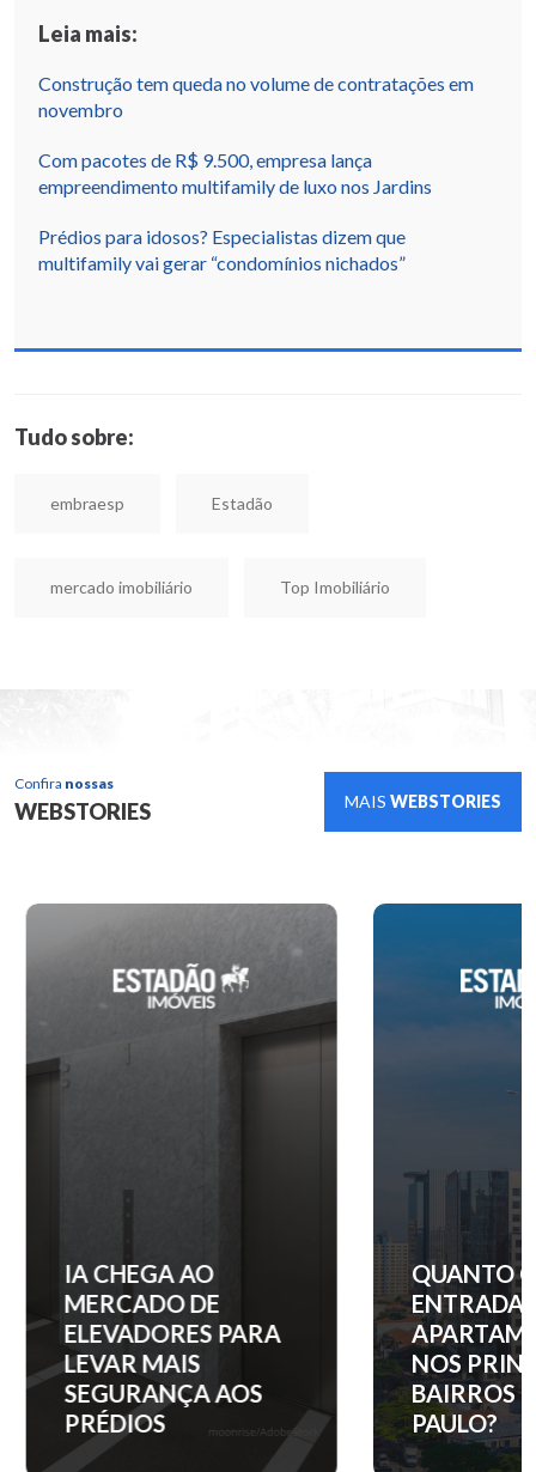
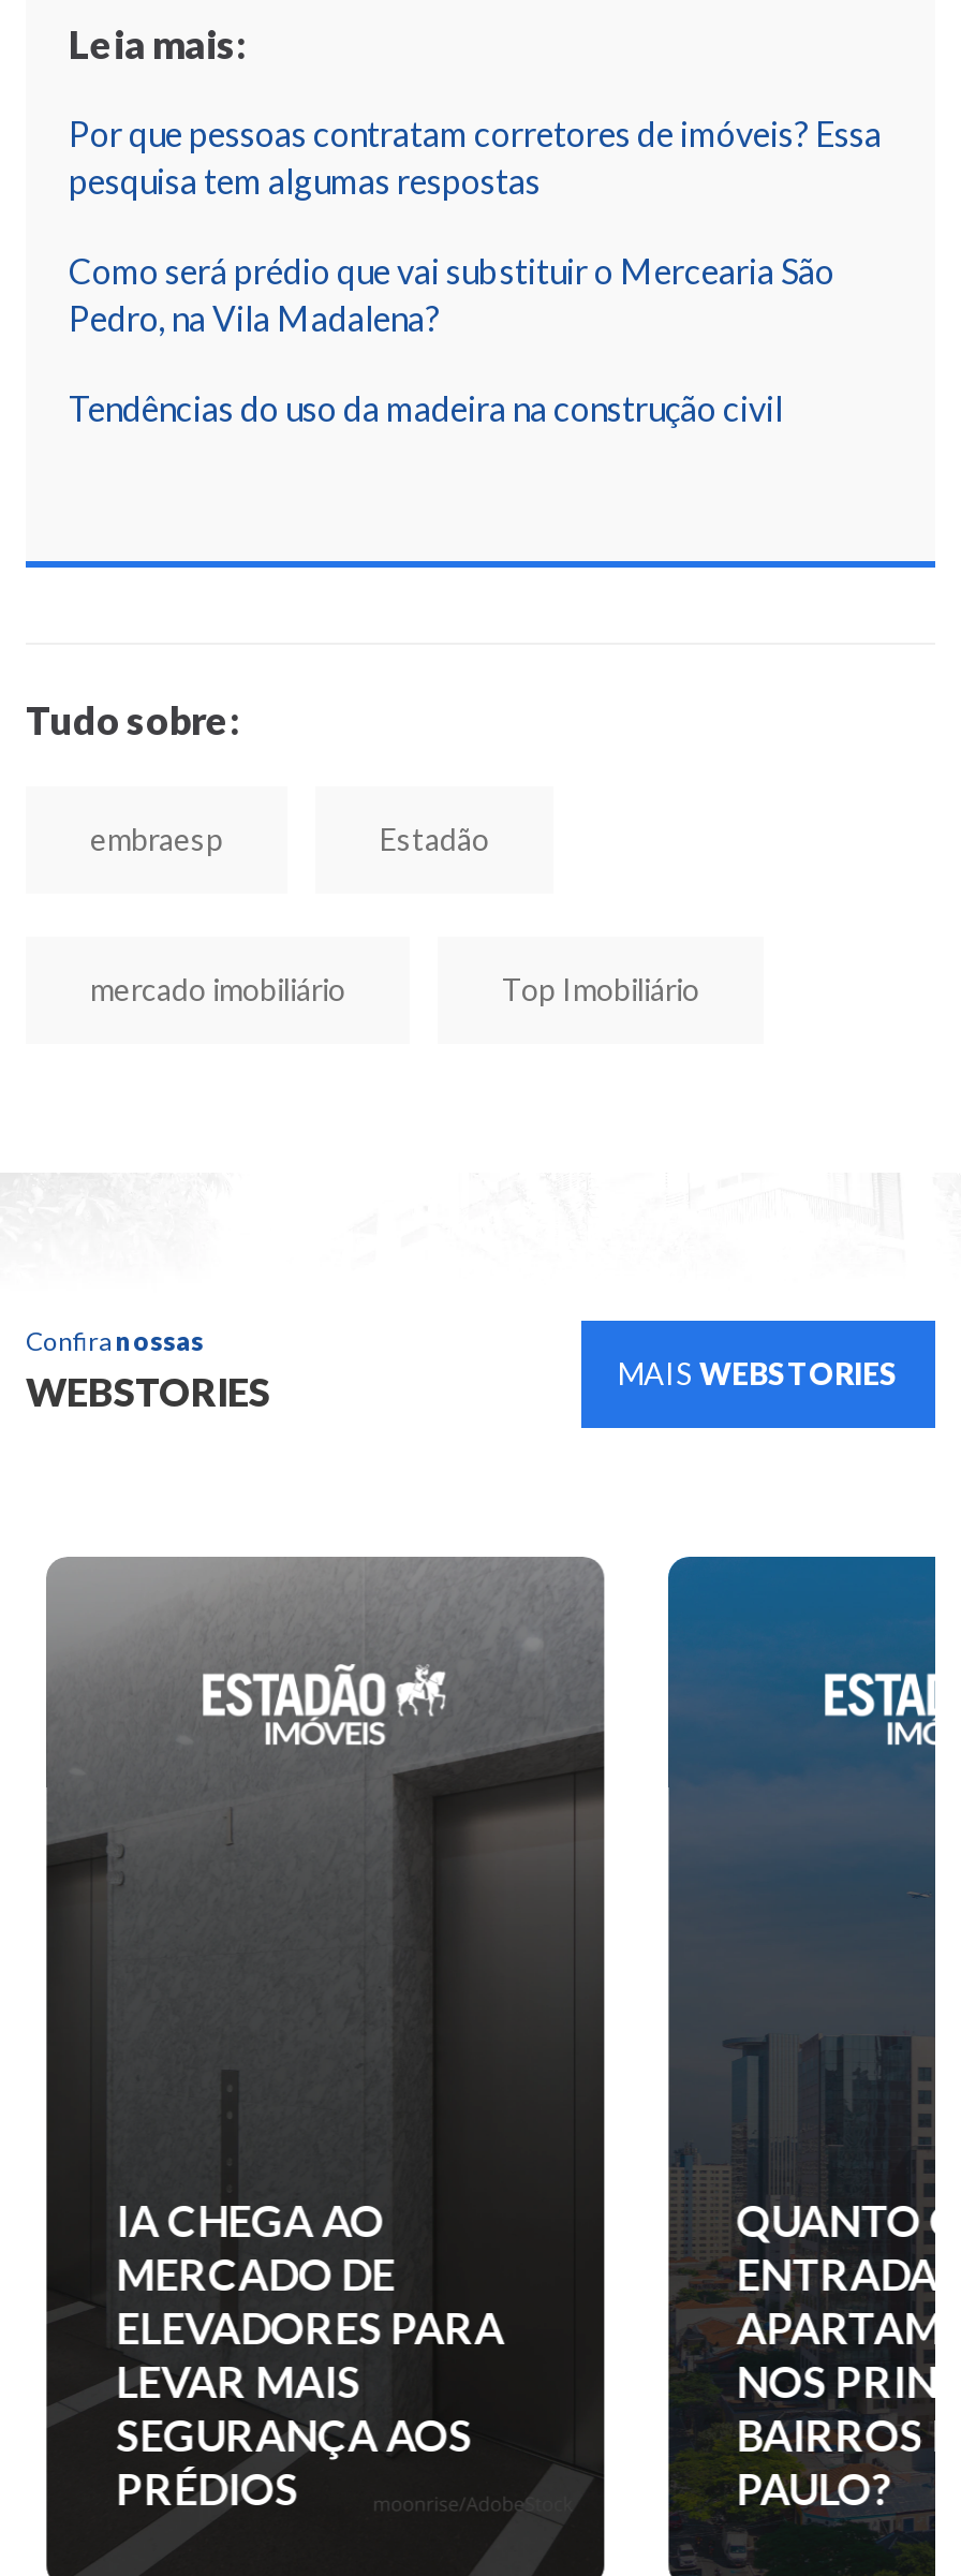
[38,72,474,121] Construção tem queda no volume de contratações em | novembro -> [69,113,882,201] Por que pessoas contratam corretores de imóveis? Essa | pesquisa tem algumas respostas
[38,148,432,197] Com pacotes de R$ 9.500, empresa lança | empreendimento multifamily de luxo nos Jardins -> [69,250,834,338] Como será prédio que vai substituir o Mercearia São | Pedro, na Vila Madalena?
[38,225,406,274] Prédios para idosos? Especialistas dizem que | multifamily vai gerar “condomínios nichados” -> [69,387,783,428] Tendências do uso da madeira na construção civil

